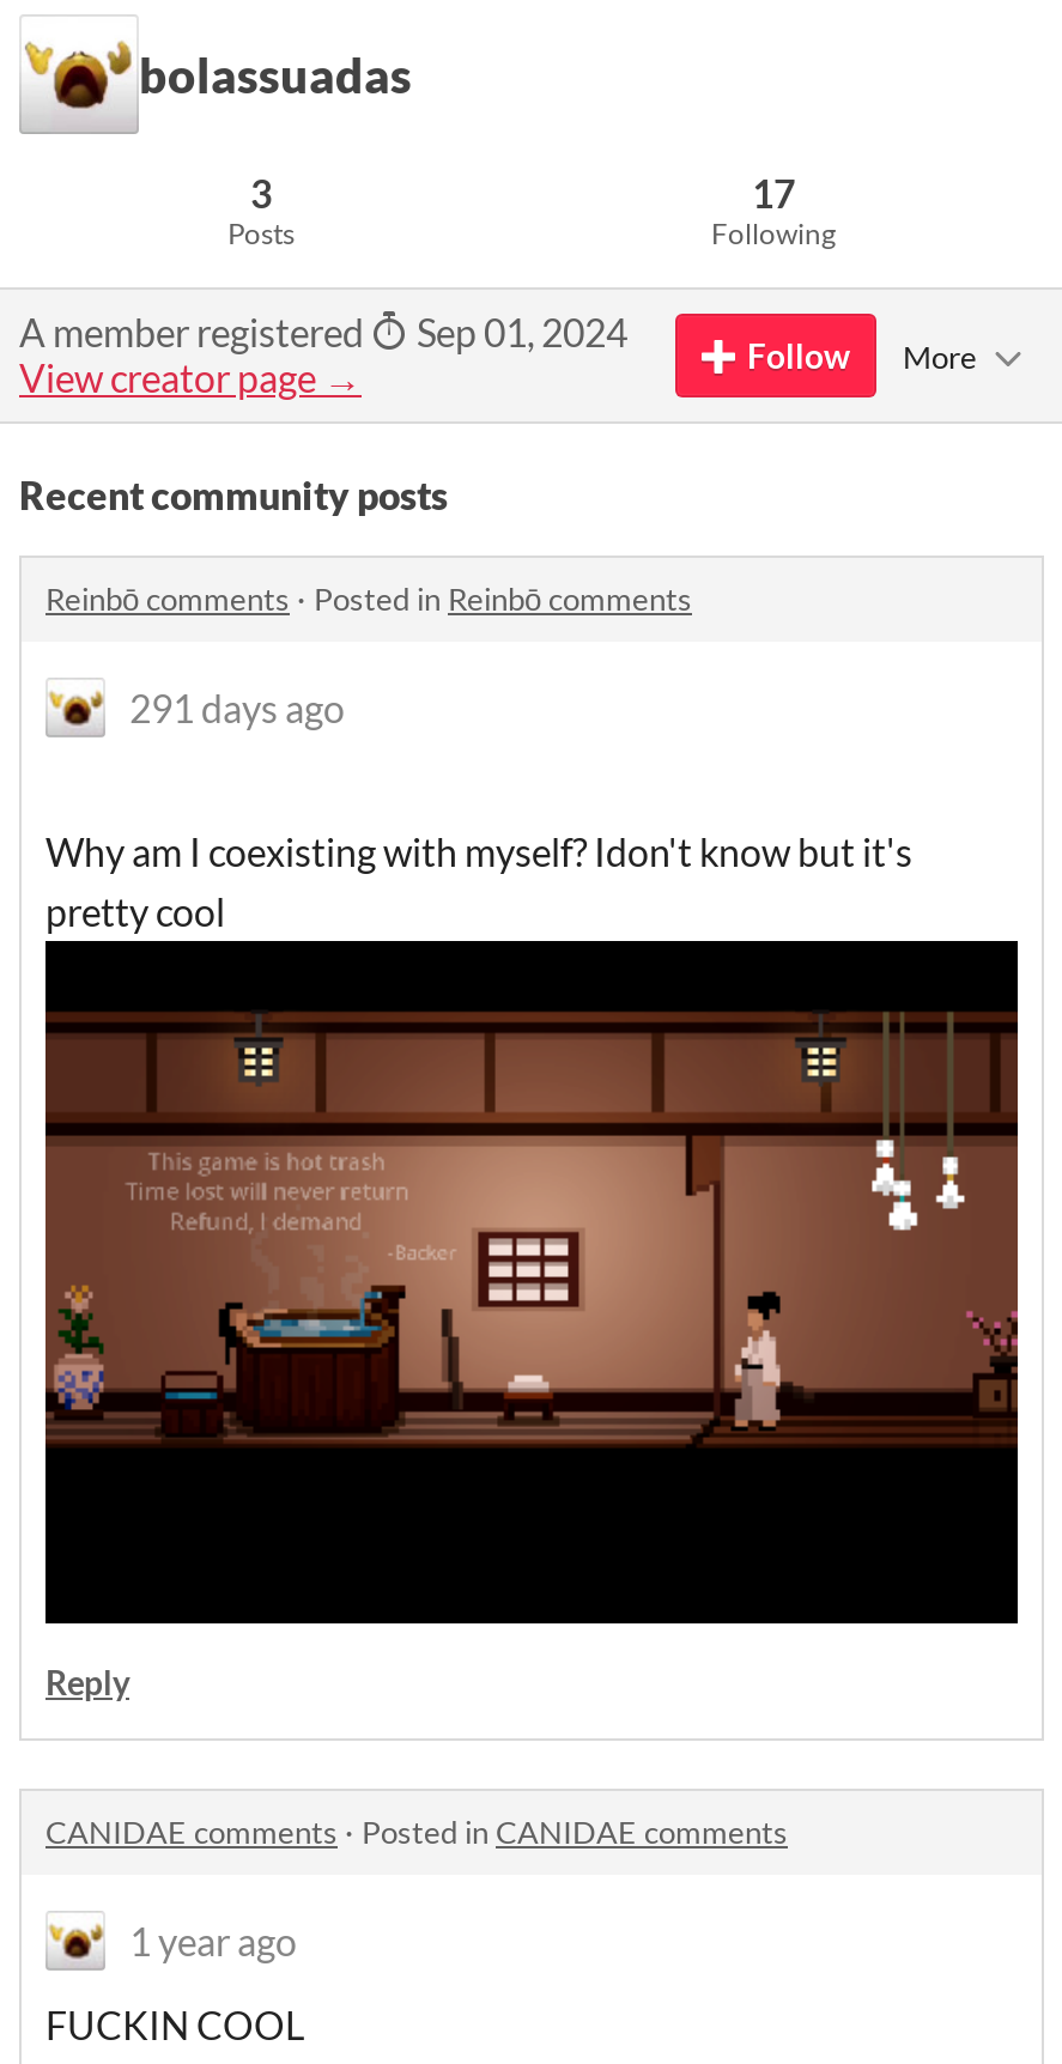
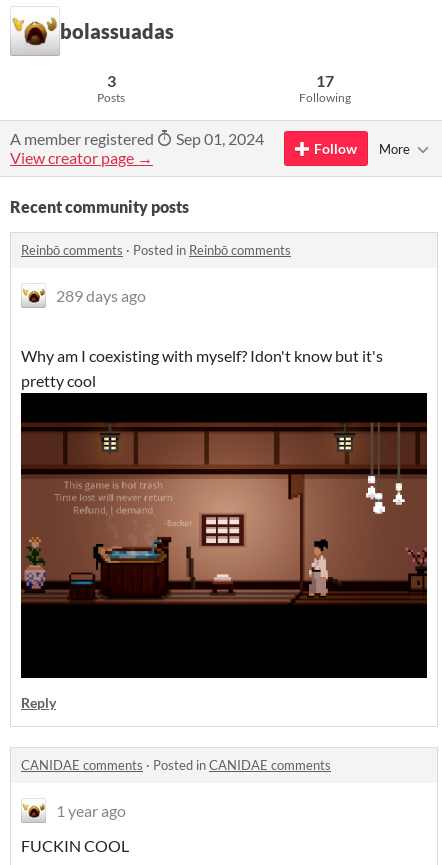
[129,685,345,730] 291 days ago -> [56,286,146,305] 289 days ago

